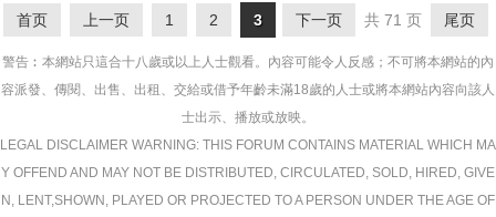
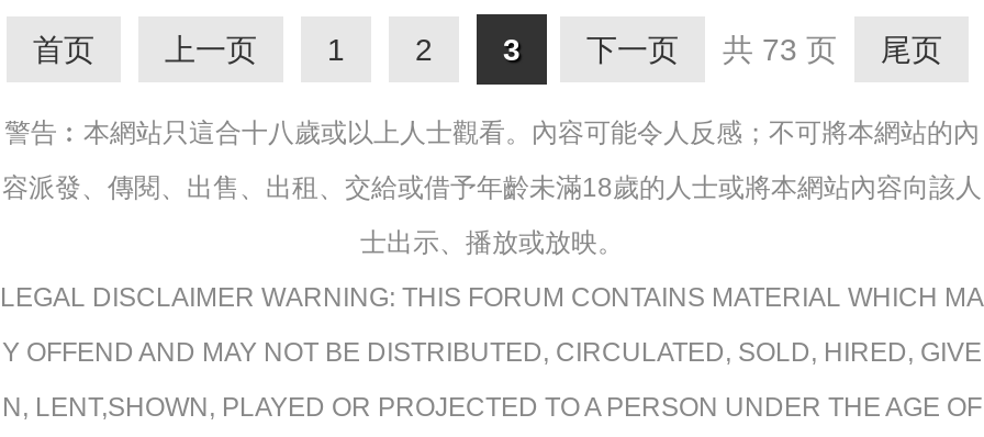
[17,11,475,29] 首页 上一页 1 2 3 下一页 共 71 页 尾页 -> [33,32,942,67] 首页 上一页 1 2 3 下一页 共 73 页 尾页

